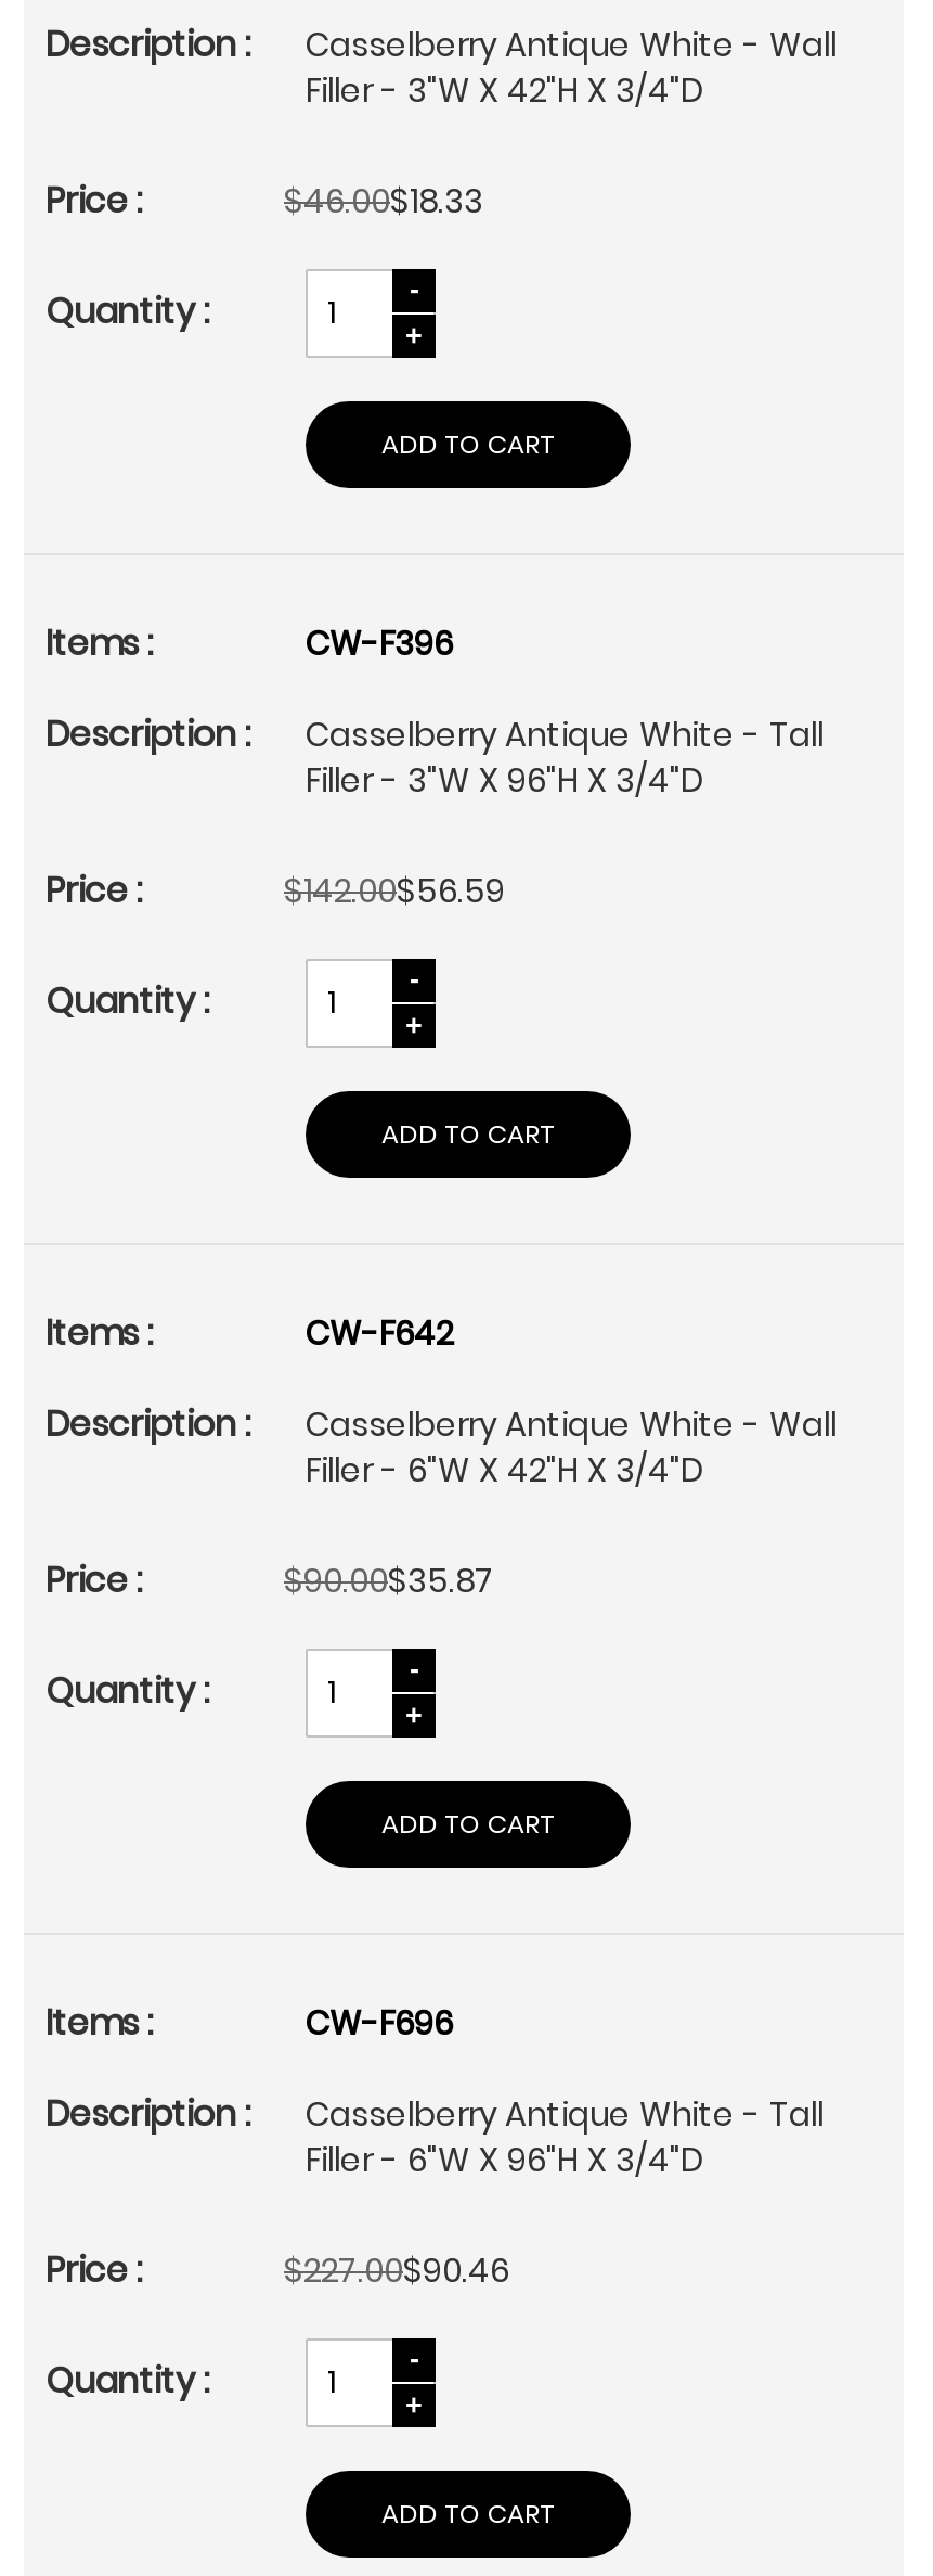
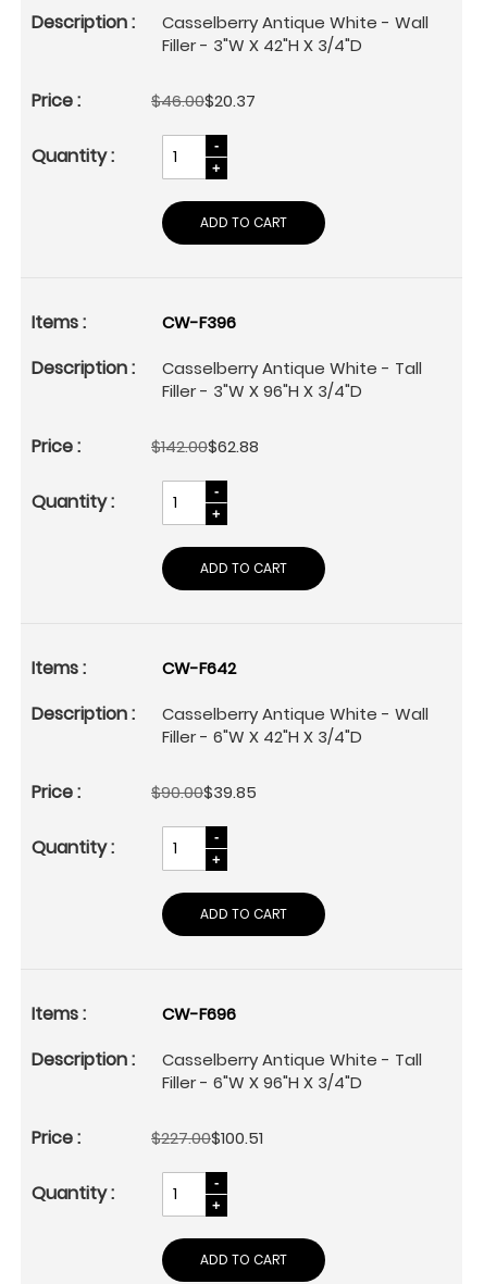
[284,177,483,223] $46.00$18.33 -> [151,89,256,112] $46.00$20.37
[284,867,505,913] $142.00$56.59 -> [151,435,259,457] $142.00$62.88
[284,1557,494,1603] $90.00$35.87 -> [151,780,257,803] $90.00$39.85
[284,2247,509,2292] $227.00$90.46 -> [151,1126,263,1149] $227.00$100.51

